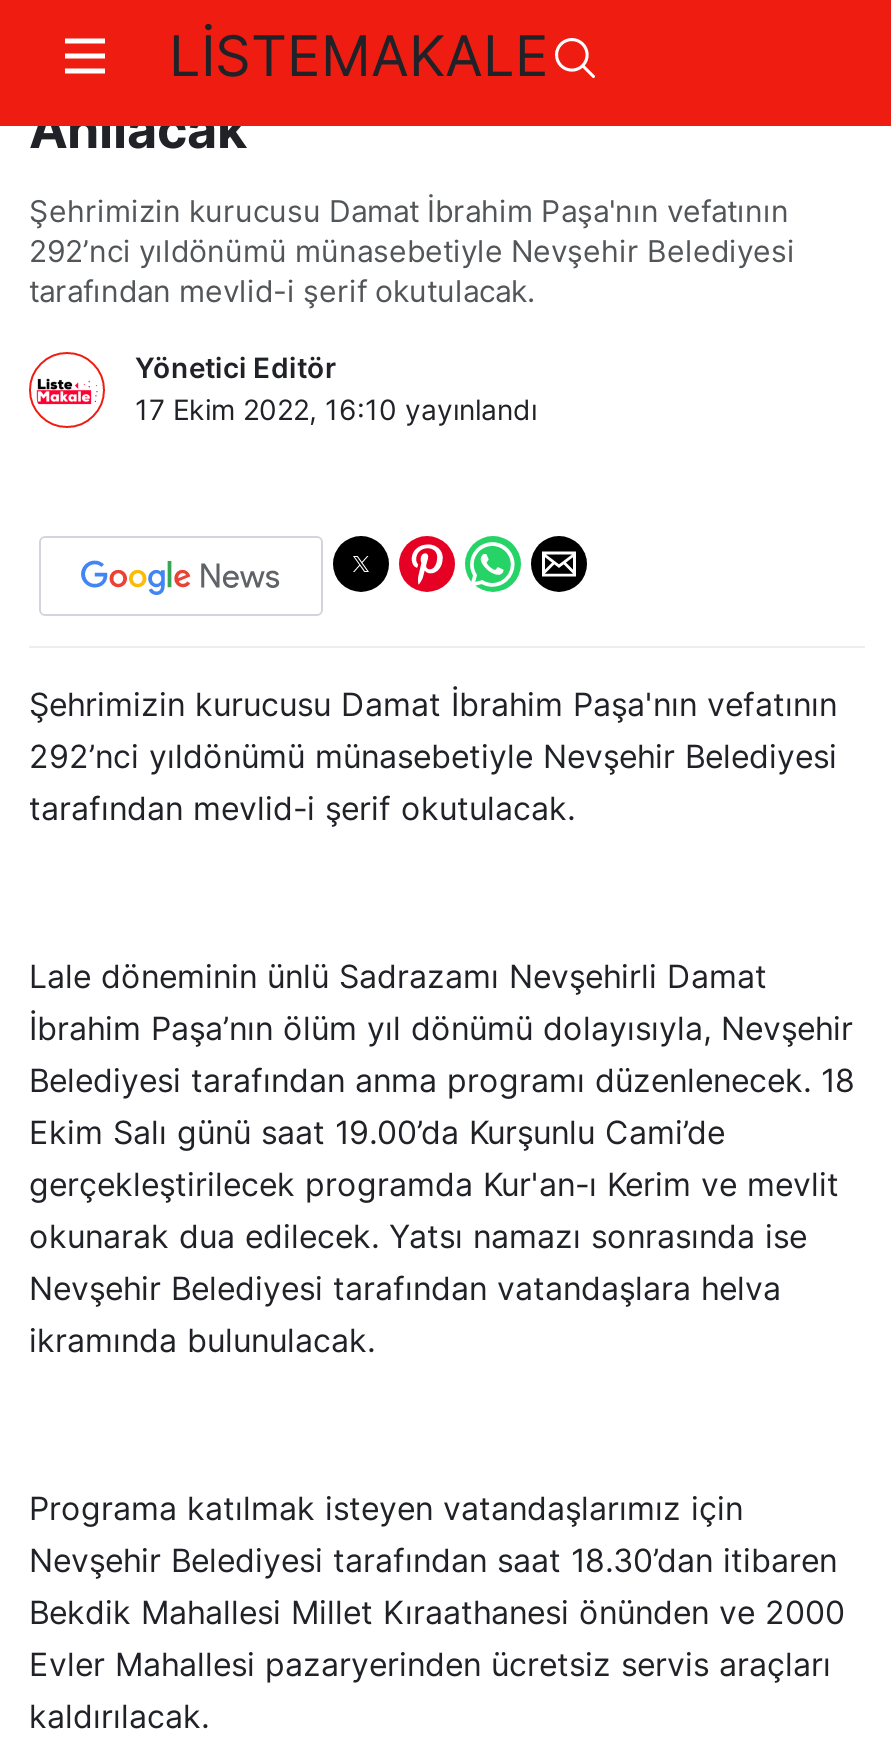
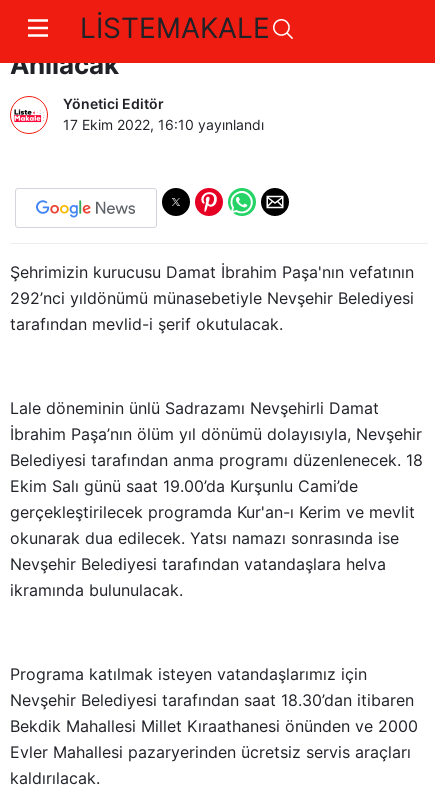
[29,192,795,310] Şehrimizin kurucusu Damat İbrahim Paşa'nın vefatının | 292’nci yıldönümü münasebetiyle Nevşehir Belediyesi | tarafından mevlid-i şerif okutulacak. -> none

